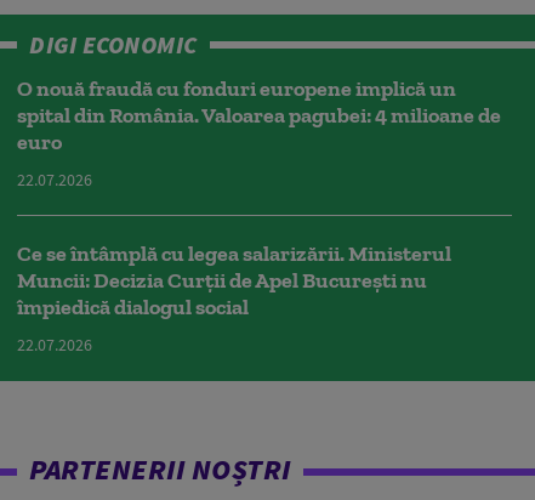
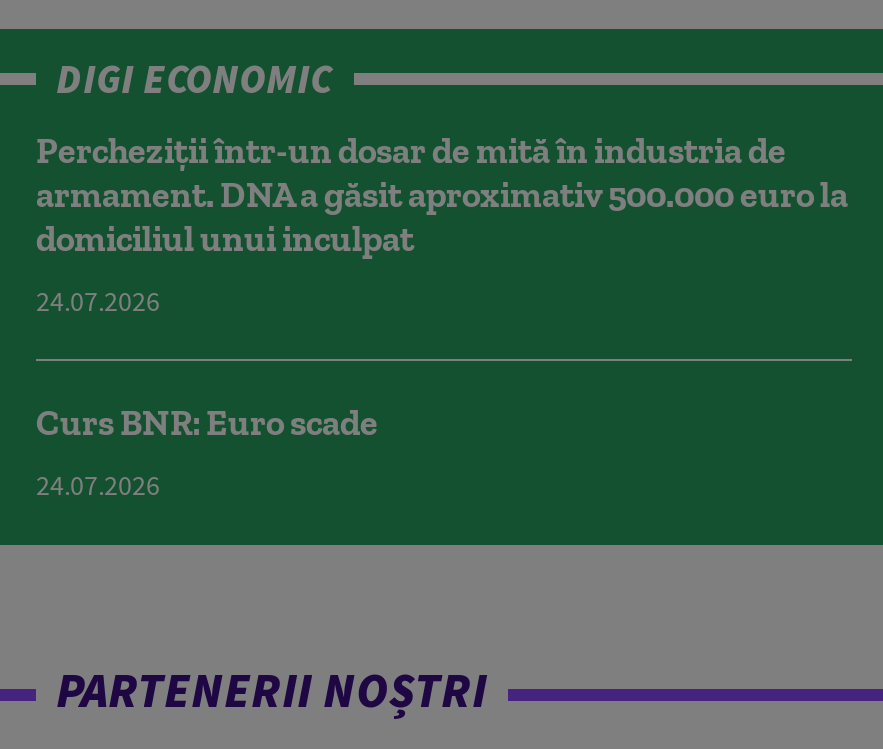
[17,75,501,156] O nouă fraudă cu fonduri europene implică un | spital din România. Valoarea pagubei: 4 milioane de | euro -> [36,129,848,261] Percheziții într-un dosar de mită în industria de | armament. DNA a găsit aproximativ 500.000 euro la | domiciliul unui inculpat
[17,169,92,191] 22.07.2026 -> [36,283,160,319] 24.07.2026
[17,241,451,321] Ce se întâmplă cu legea salarizării. Ministerul | Muncii: Decizia Curţii de Apel Bucureşti nu | împiedică dialogul social -> [36,401,378,445] Curs BNR: Euro scade
[17,334,92,356] 22.07.2026 -> [36,467,160,503] 24.07.2026

